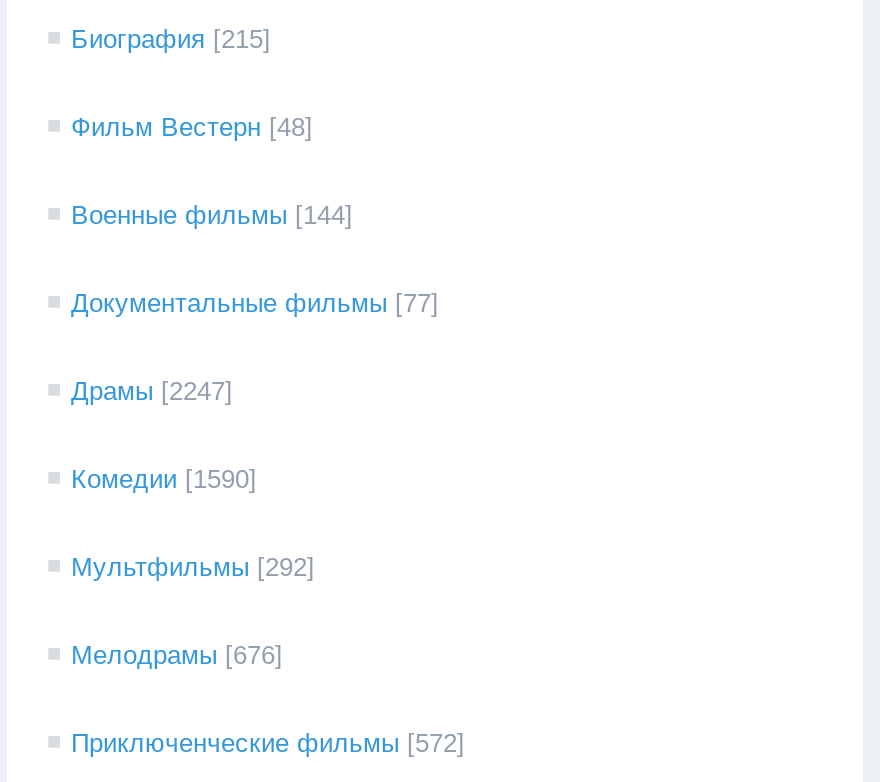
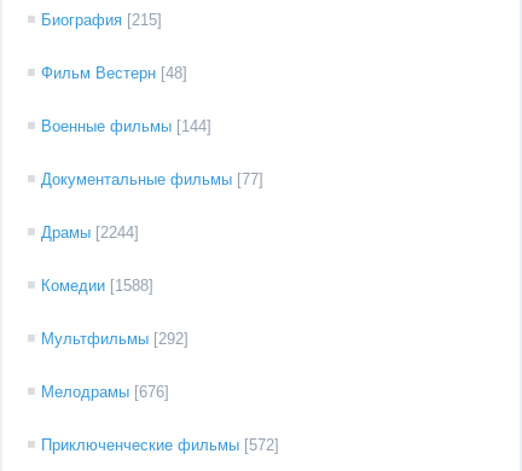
[71,376,233,406] Драмы [2247] -> [41,223,139,242] Драмы [2244]
[71,464,257,494] Комедии [1590] -> [41,277,153,295] Комедии [1588]

